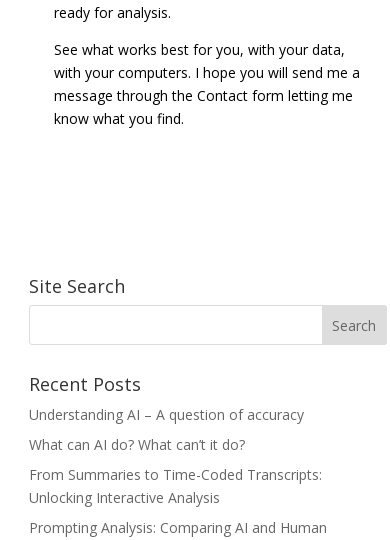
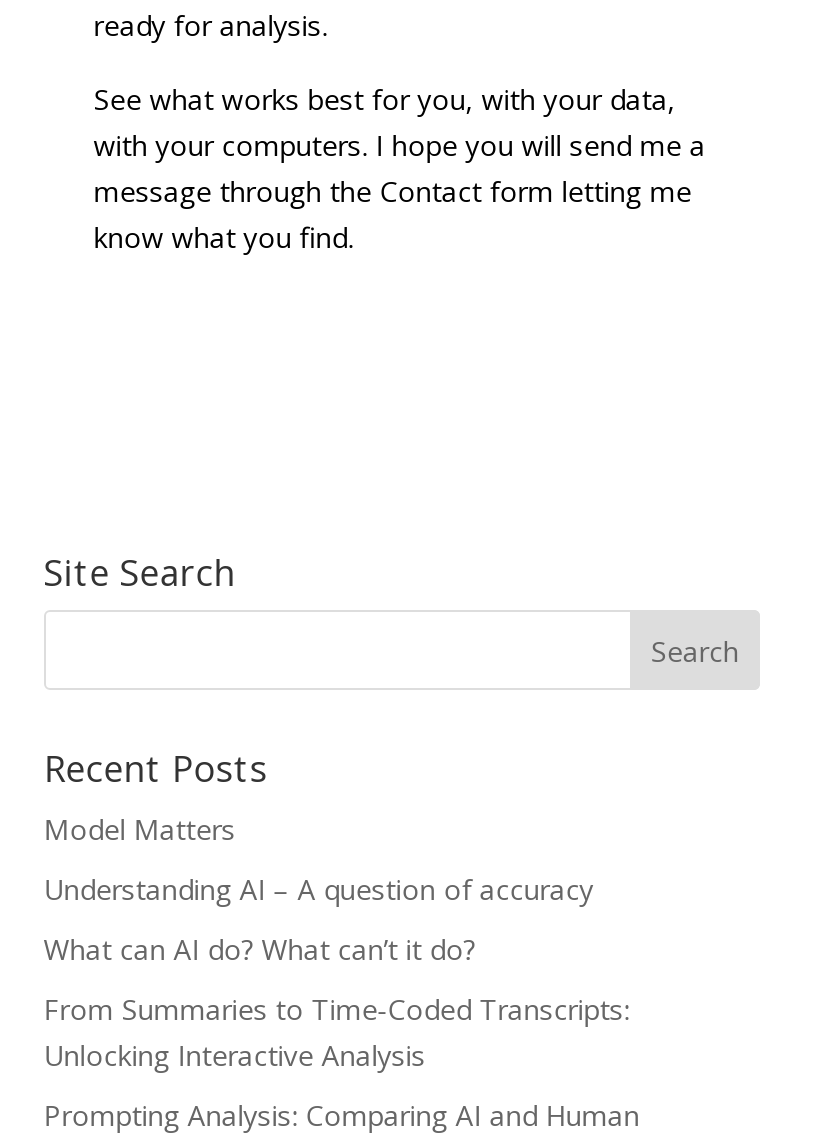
none -> [44,810,236,848] Model Matters

